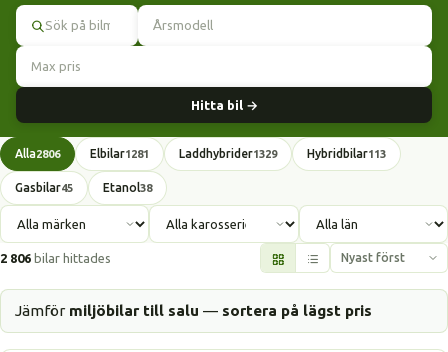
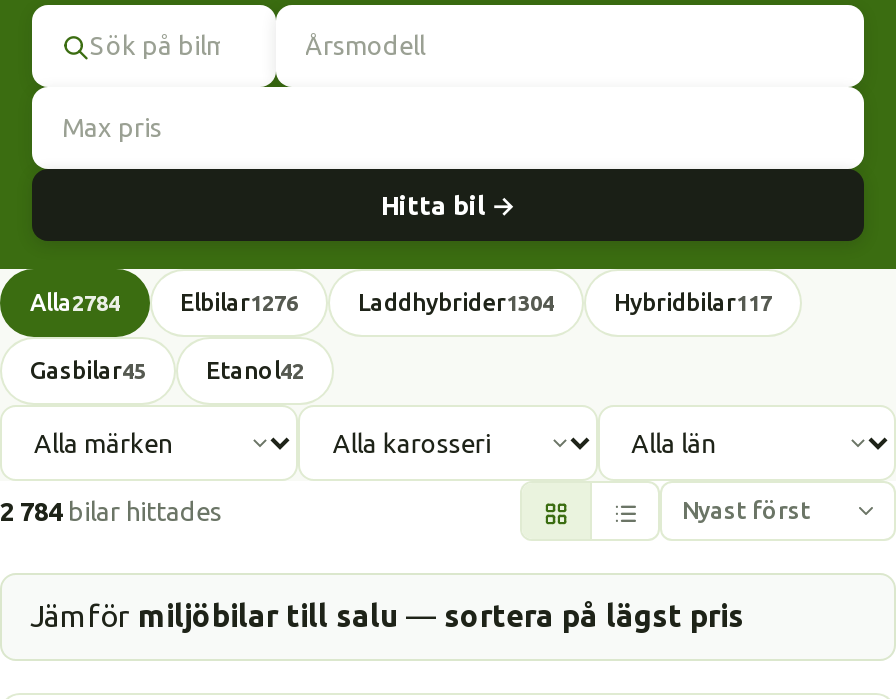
[15,147,60,160] Alla2806 -> [30,289,120,315] Alla2784
[90,147,149,160] Elbilar1281 -> [180,289,298,315] Elbilar1276
[179,147,277,160] Laddhybrider1329 -> [358,289,554,315] Laddhybrider1304
[307,147,386,160] Hybridbilar113 -> [614,289,772,315] Hybridbilar117
[103,181,152,194] Etanol 38 -> [206,357,304,383] Etanol 42
[0,250,111,264] 2 806 bilar hittades -> [0,496,222,524] 2 784 bilar hittades

